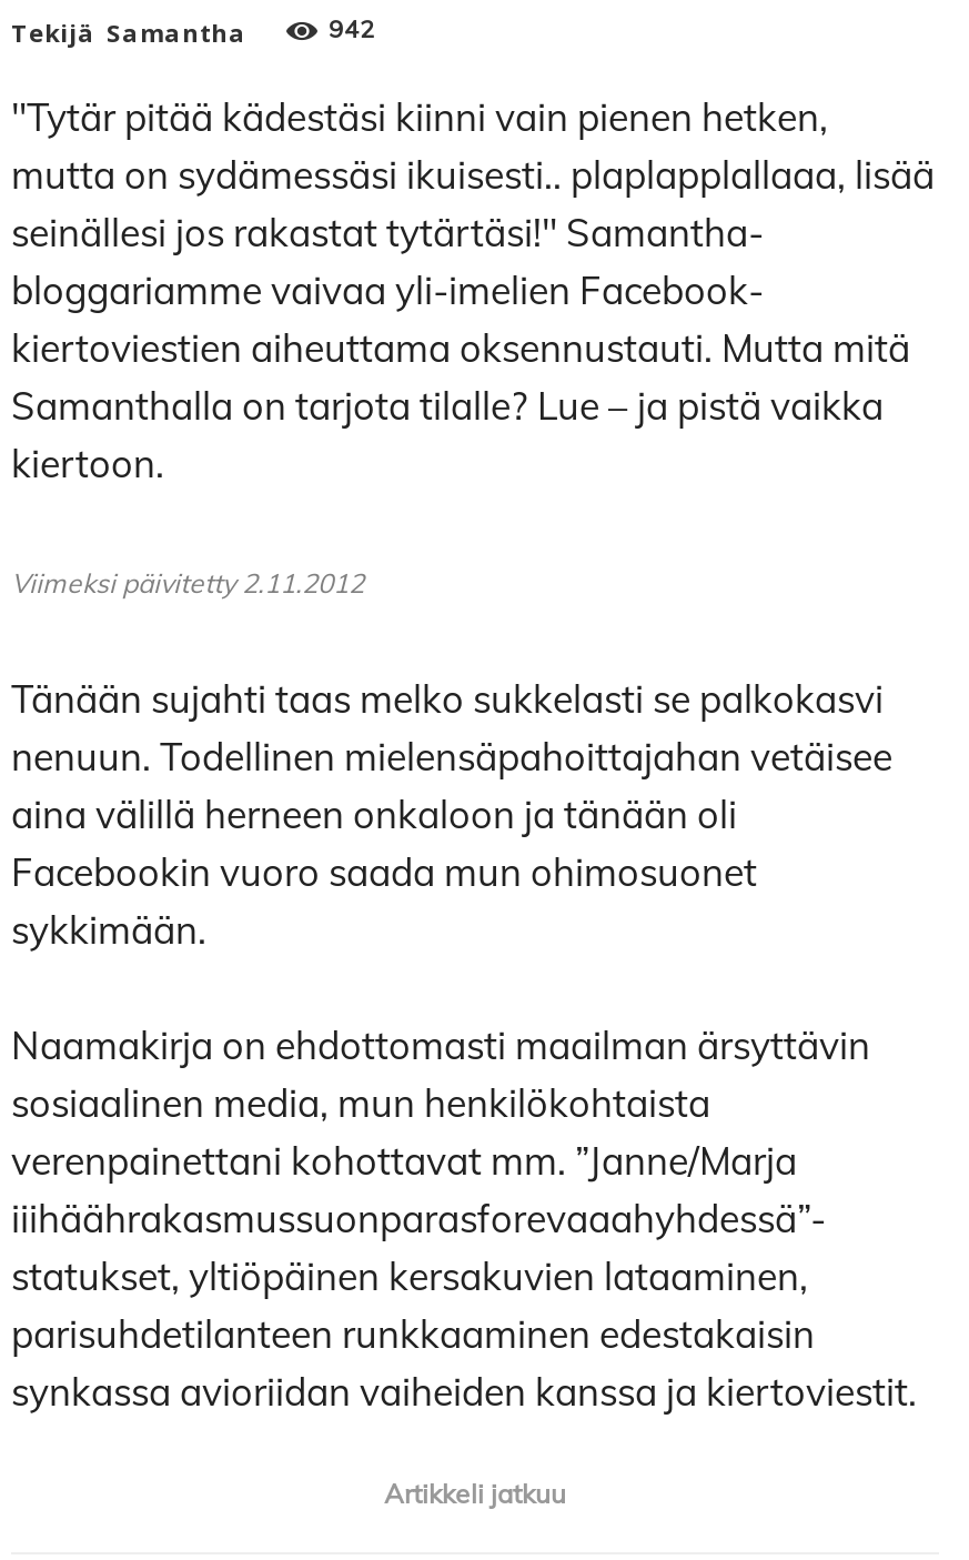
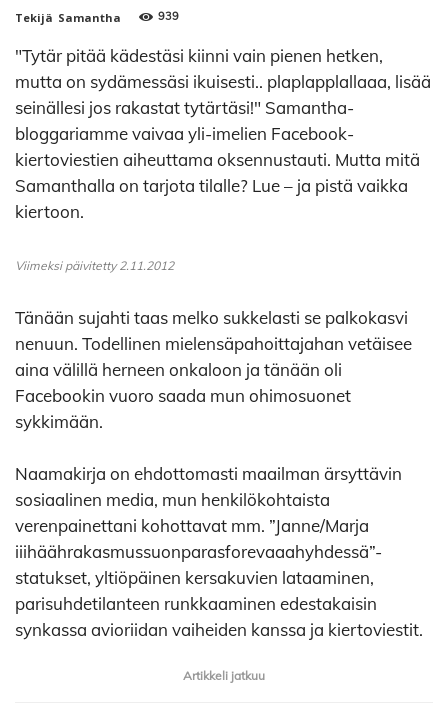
[329,13,375,44] 942 -> [158,9,179,23] 939

